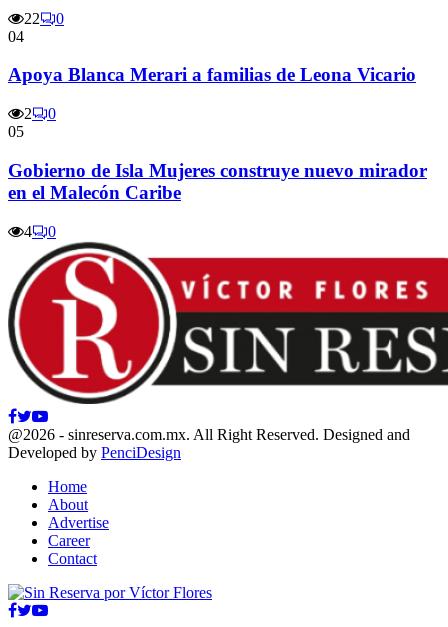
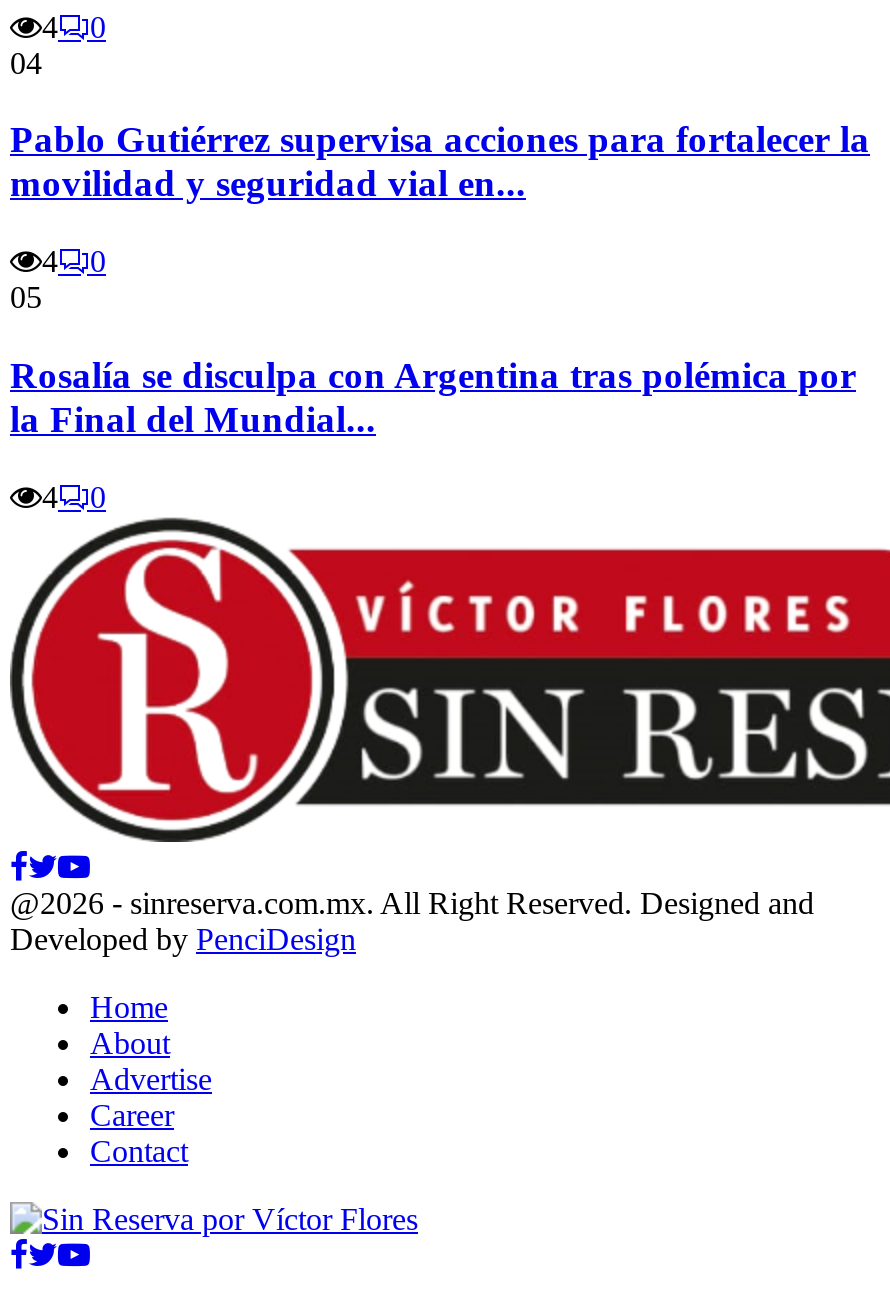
[24,10,40,27] 22 -> [42,9,58,43] 4
[8,64,416,85] Apoya Blanca Merari a familias de Leona Vicario -> [10,119,870,205] Pablo Gutiérrez supervisa acciones para fortalecer la | movilidad y seguridad vial en...
[24,105,32,122] 2 -> [42,244,58,278] 4
[8,160,427,203] Gobierno de Isla Mujeres construye nuevo mirador | en el Malecón Caribe -> [10,354,856,440] Rosalía se disculpa con Argentina tras polémica por | la Final del Mundial...

